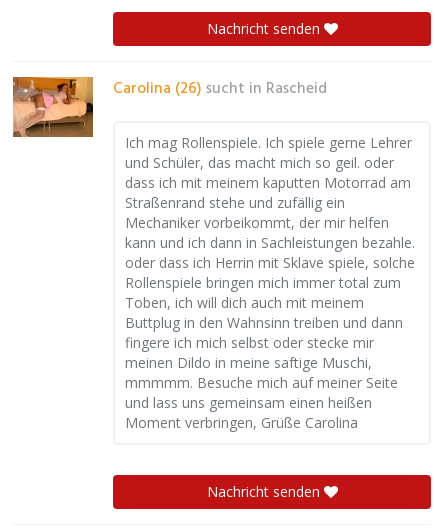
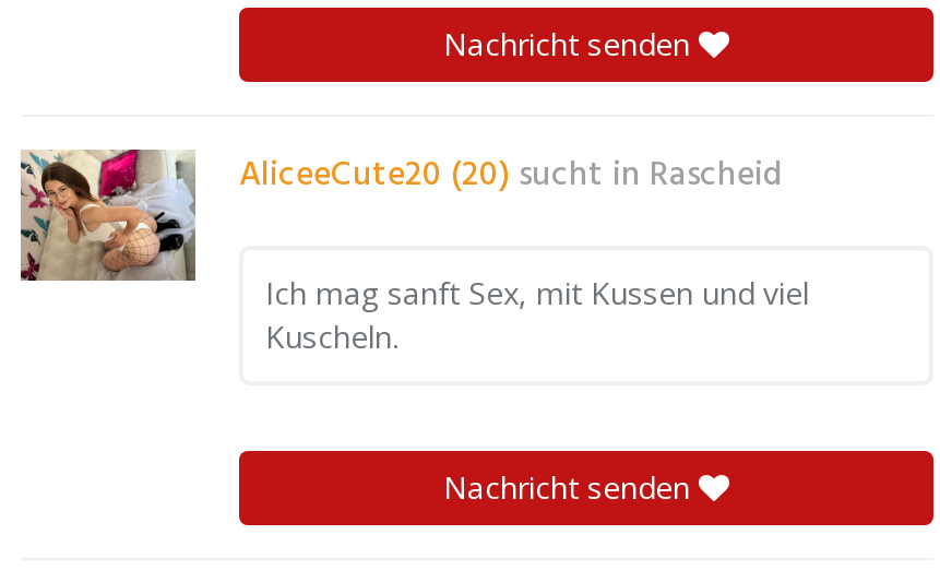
[13,76,327,137] [image] | Carolina (26) sucht in Rascheid -> [19,147,783,281] [image] | AliceeCute20 (20) sucht in Rascheid
[125,133,415,432] Ich mag Rollenspiele. Ich spiele gerne Lehrer | und Schüler, das macht mich so geil. oder | dass ich mit meinem kaputten Motorrad am | Straßenrand stehe und zufällig ein | Mechaniker vorbeikommt, der mir helfen | kann und ich dann in Sachleistungen bezahle. | oder dass ich Herrin mit Sklave spiele, solche | Rollenspiele bringen mich immer total zum | Toben, ich will dich auch mit meinem | Buttplug in den Wahnsinn treiben und dann | fingere ich mich selbst oder stecke mir | meinen Dildo in meine saftige Muschi, | mmmmm. Besuche mich auf meiner Seite | und lass uns gemeinsam einen heißen | Moment verbringen, Grüße Carolina -> [265,272,809,357] Ich mag sanft Sex, mit Kussen und viel | Kuscheln.

